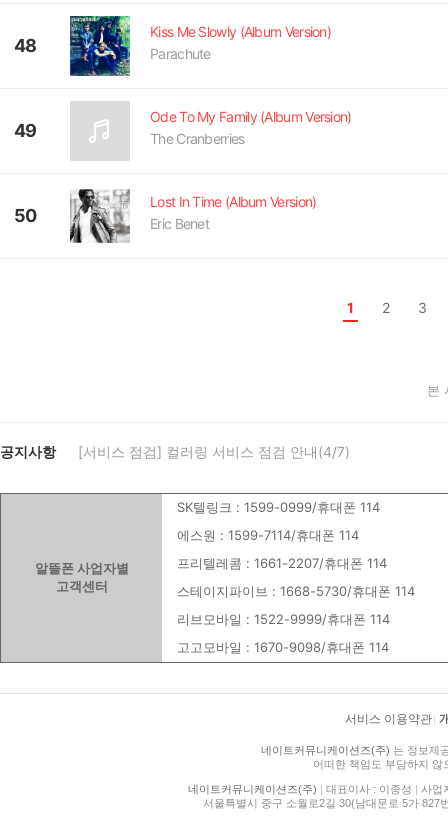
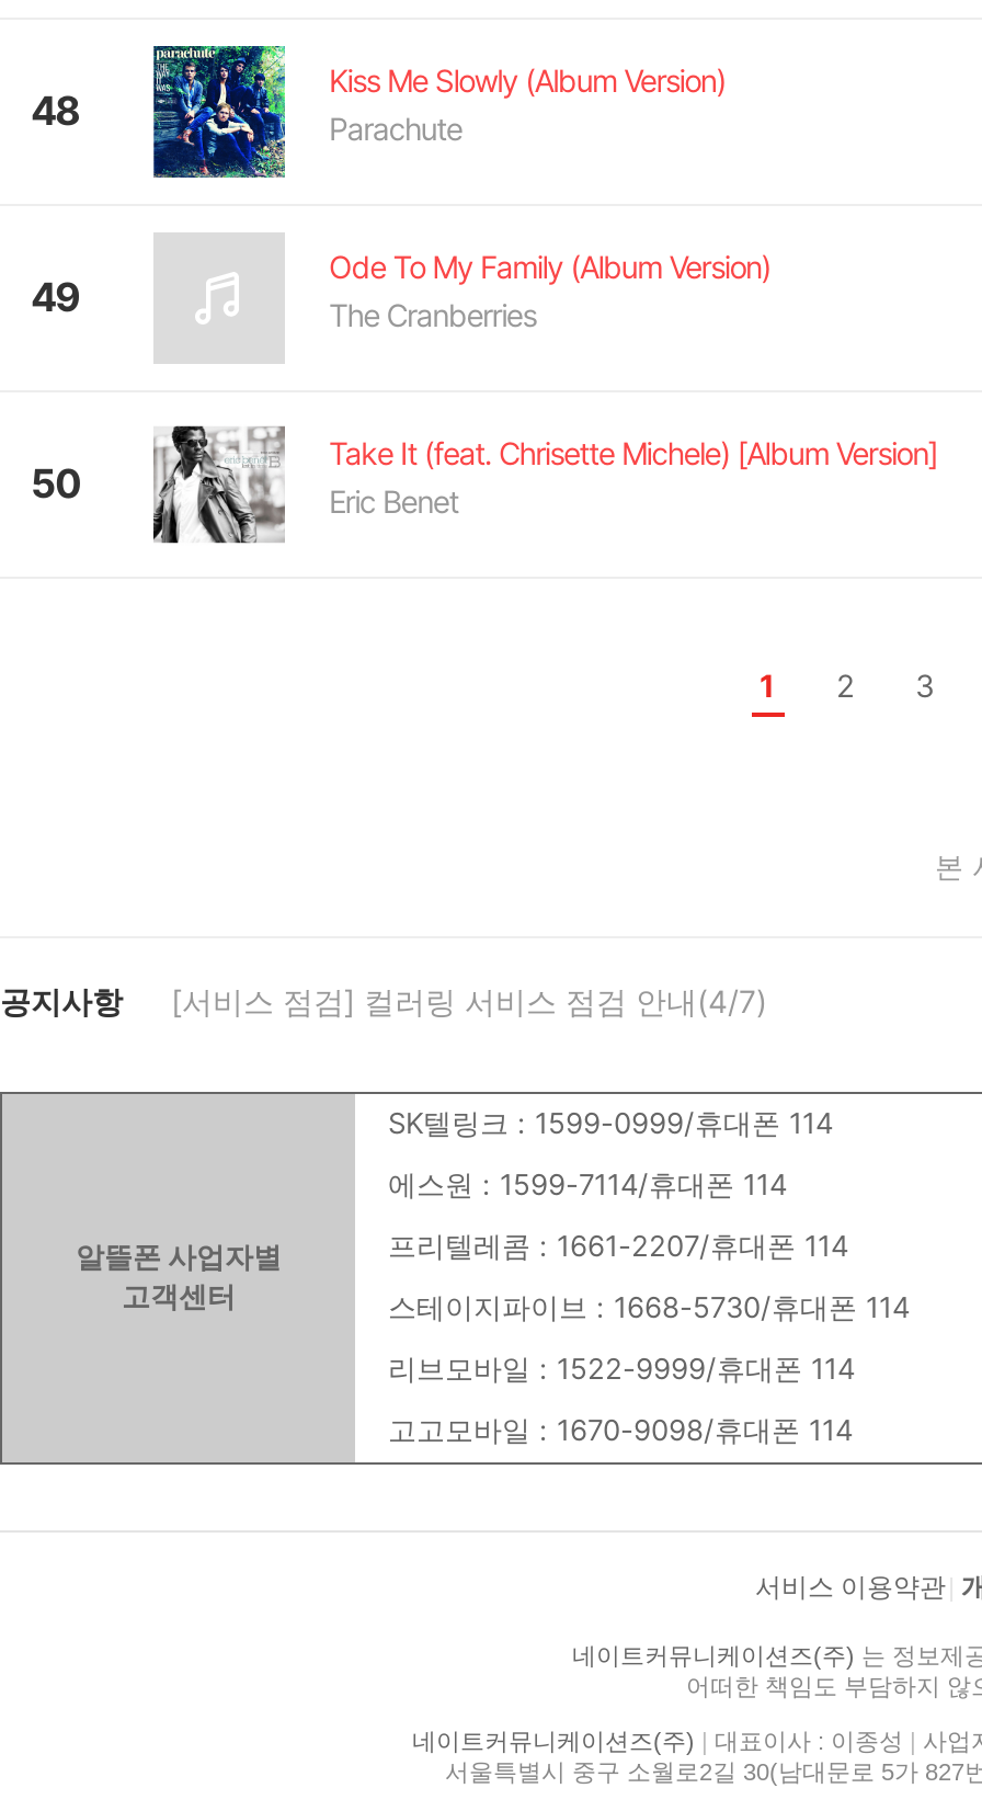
[150,193,316,210] Lost In Time (Album Version) -> [329,434,938,471] Take It (feat. Chrisette Michele) [Album Version]

